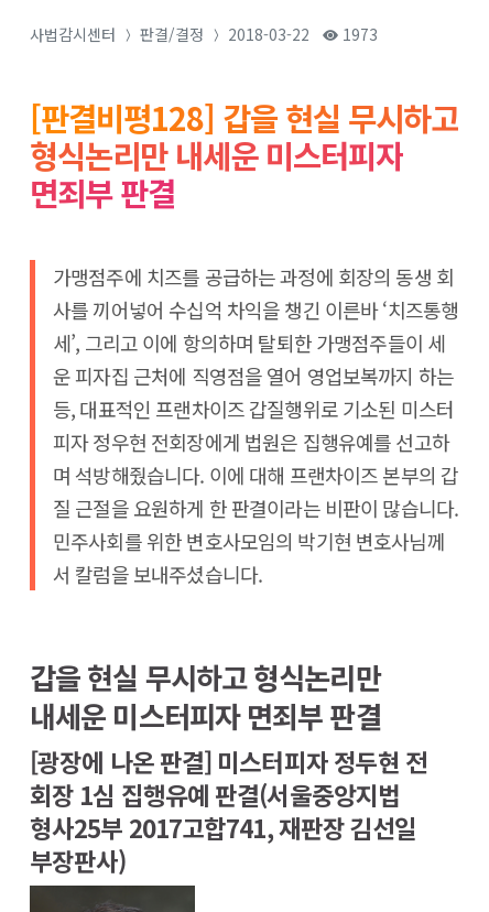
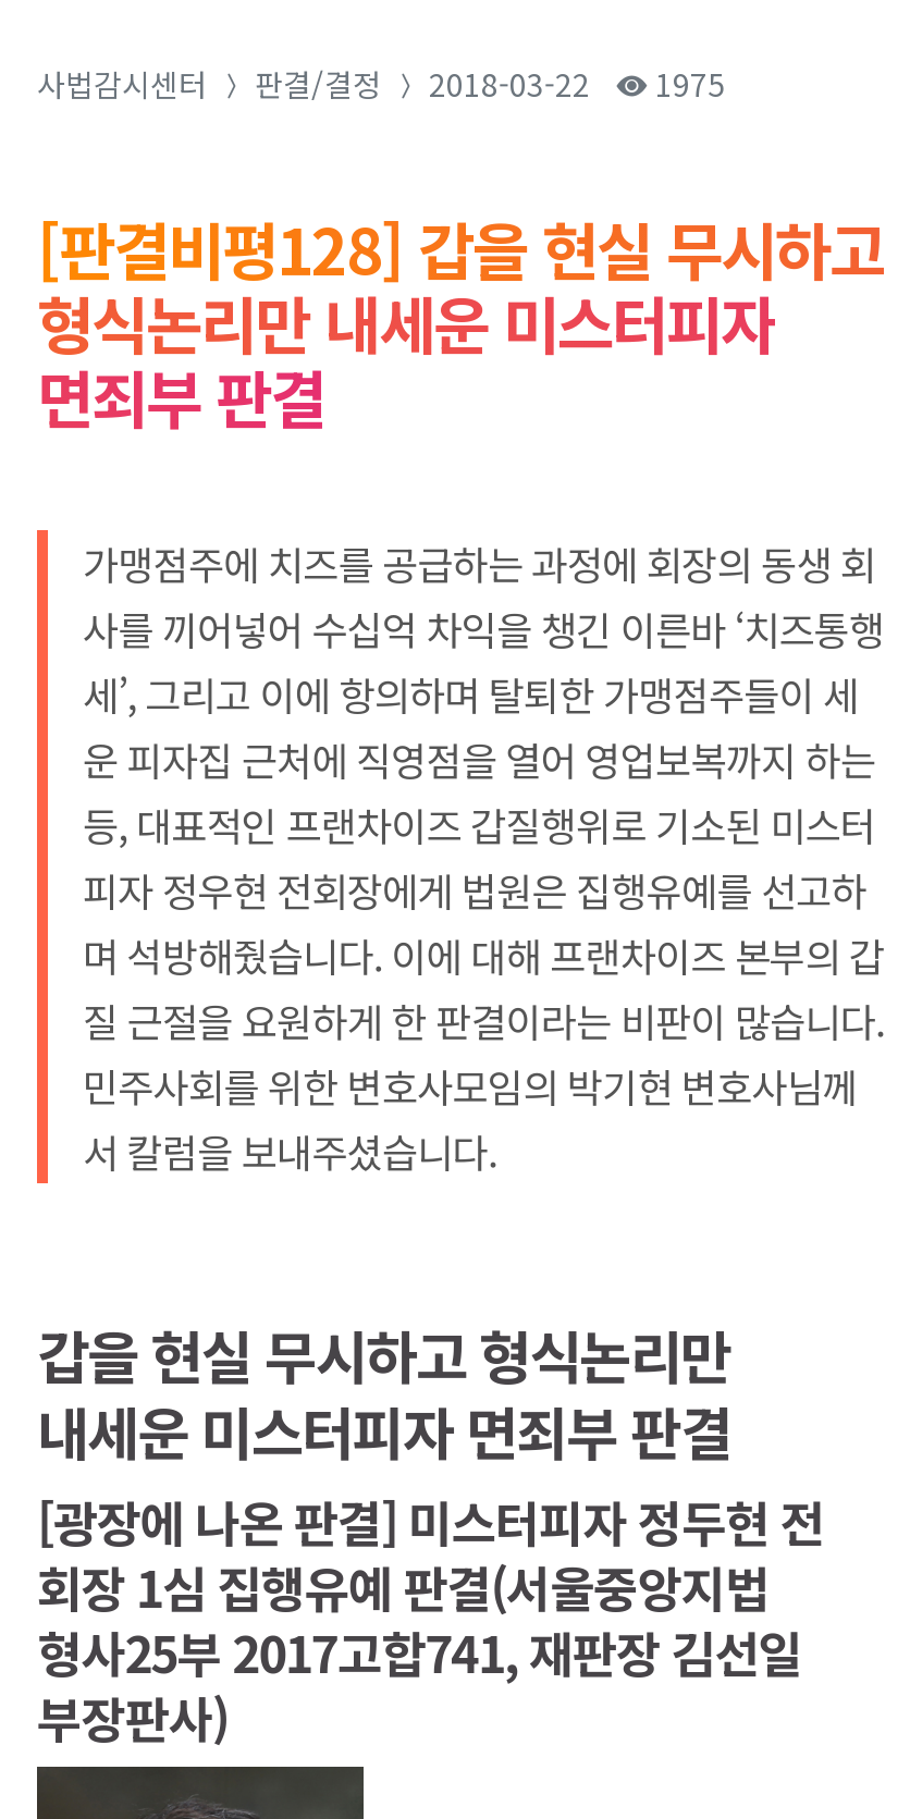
[30,23,378,45] 사법감시센터 판결/결정 2018-03-22 1973 -> [37,62,725,106] 사법감시센터 판결/결정 2018-03-22 1975

